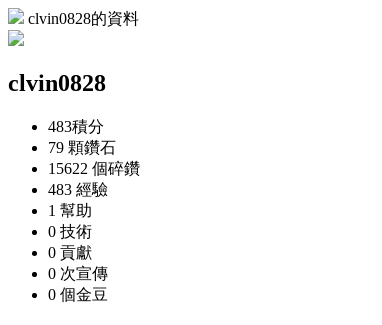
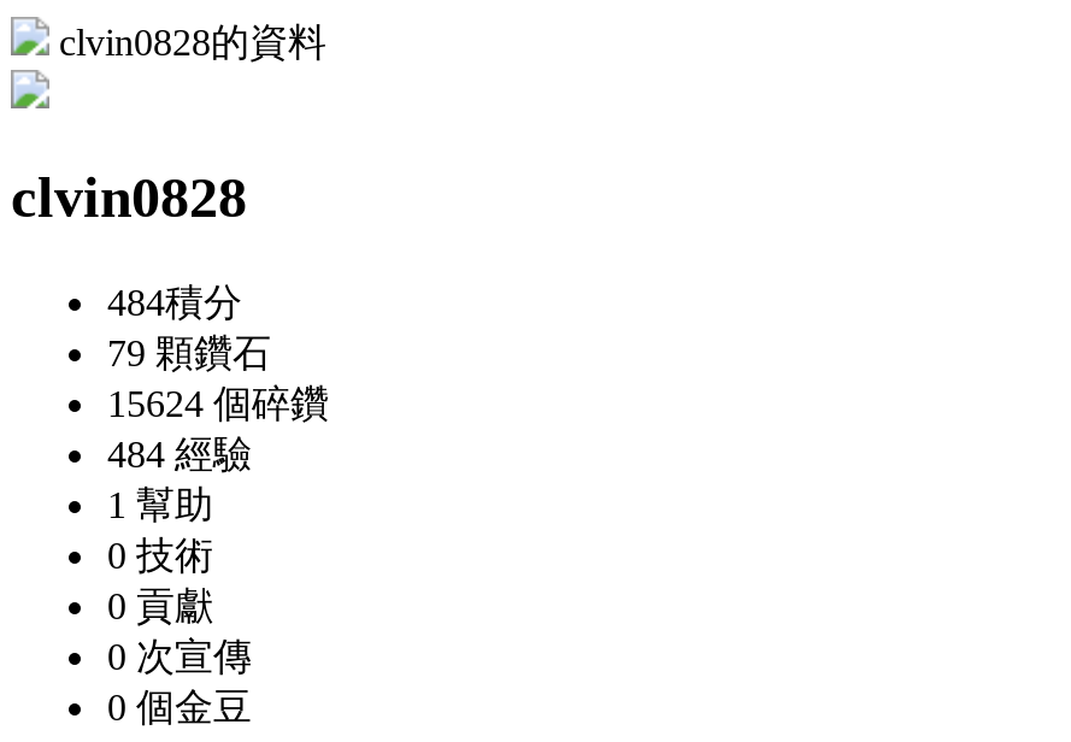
[48,118,104,135] 483積分 -> [107,281,242,322] 484積分
[48,160,140,177] 15622 個碎鑽 -> [107,383,329,424] 15624 個碎鑽
[48,181,108,198] 483經驗 -> [107,433,252,474] 484經驗

